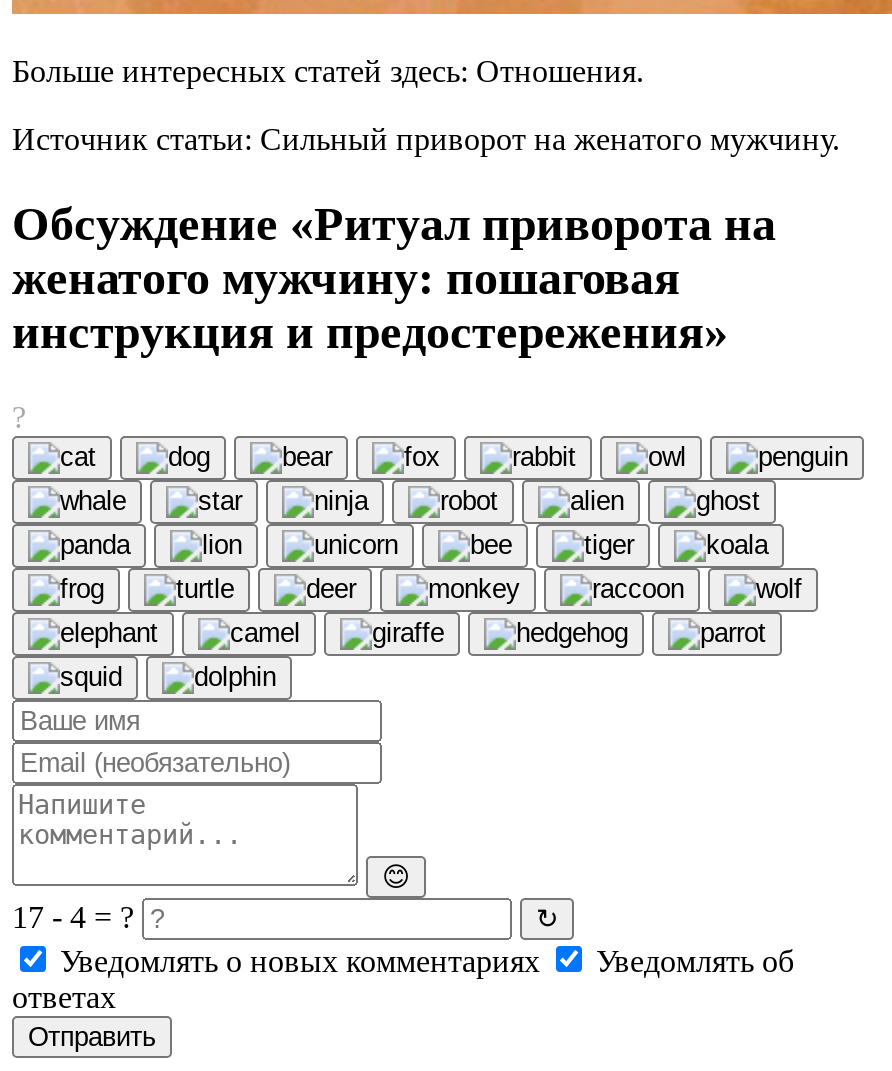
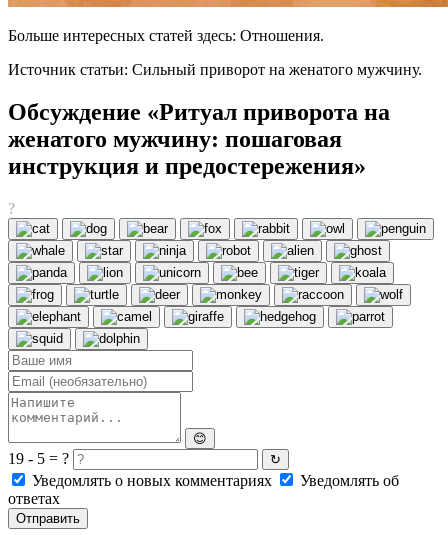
[12,900,134,934] 17 - 4 = ? -> [8,450,69,467] 19 - 5 = ?

